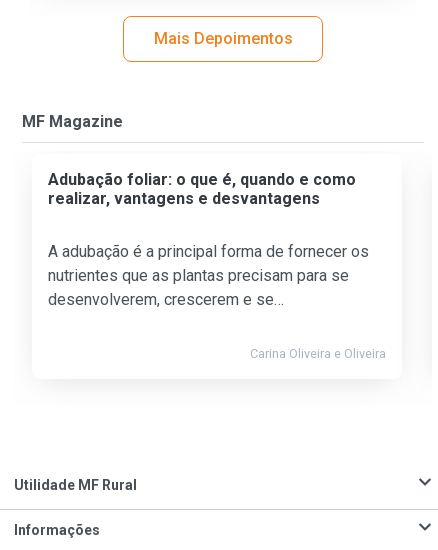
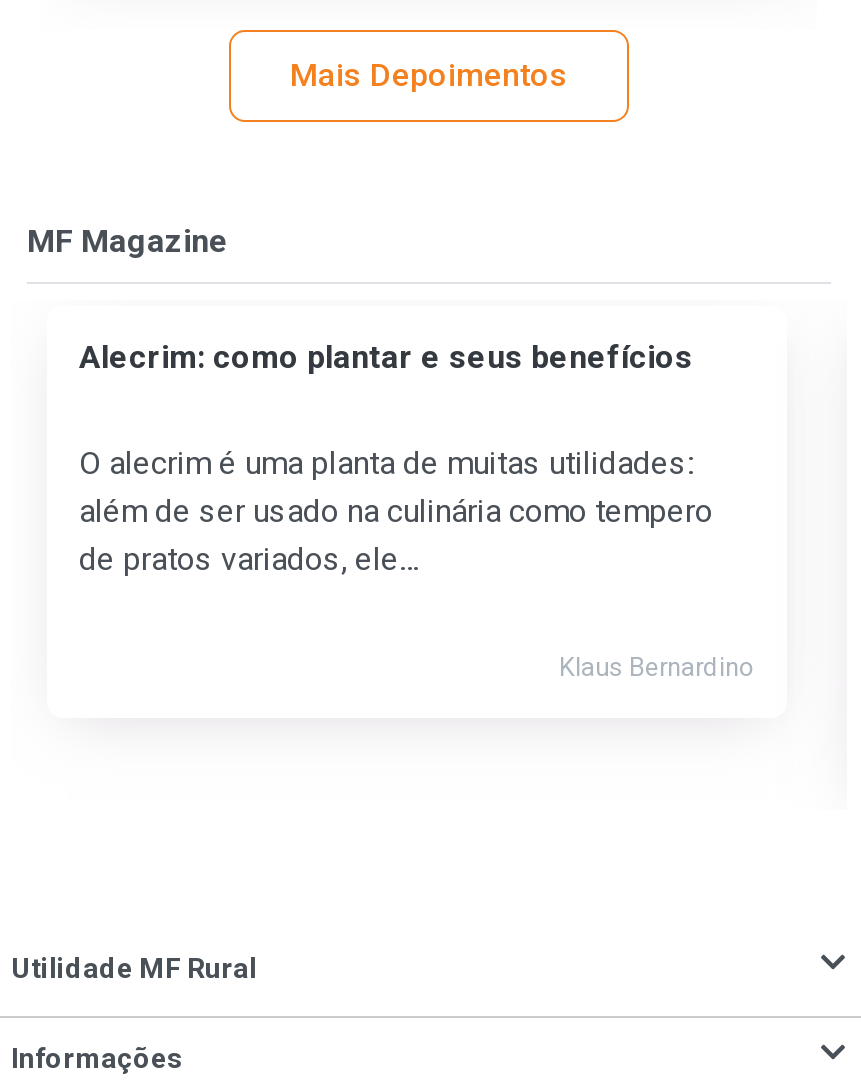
[48,170,356,208] Adubação foliar: o que é, quando e como | realizar, vantagens e desvantagens -> [79,338,693,376] Alecrim: como plantar e seus benefícios
[48,242,369,309] A adubação é a principal forma de fornecer os | nutrientes que as plantas precisam para se | desenvolverem, crescerem e se… -> [79,444,713,578] O alecrim é uma planta de muitas utilidades: | além de ser usado na culinária como tempero | de pratos variados, ele…
[250,346,386,361] Carina Oliveira e Oliveira -> [559,652,755,682] Klaus Bernardino

